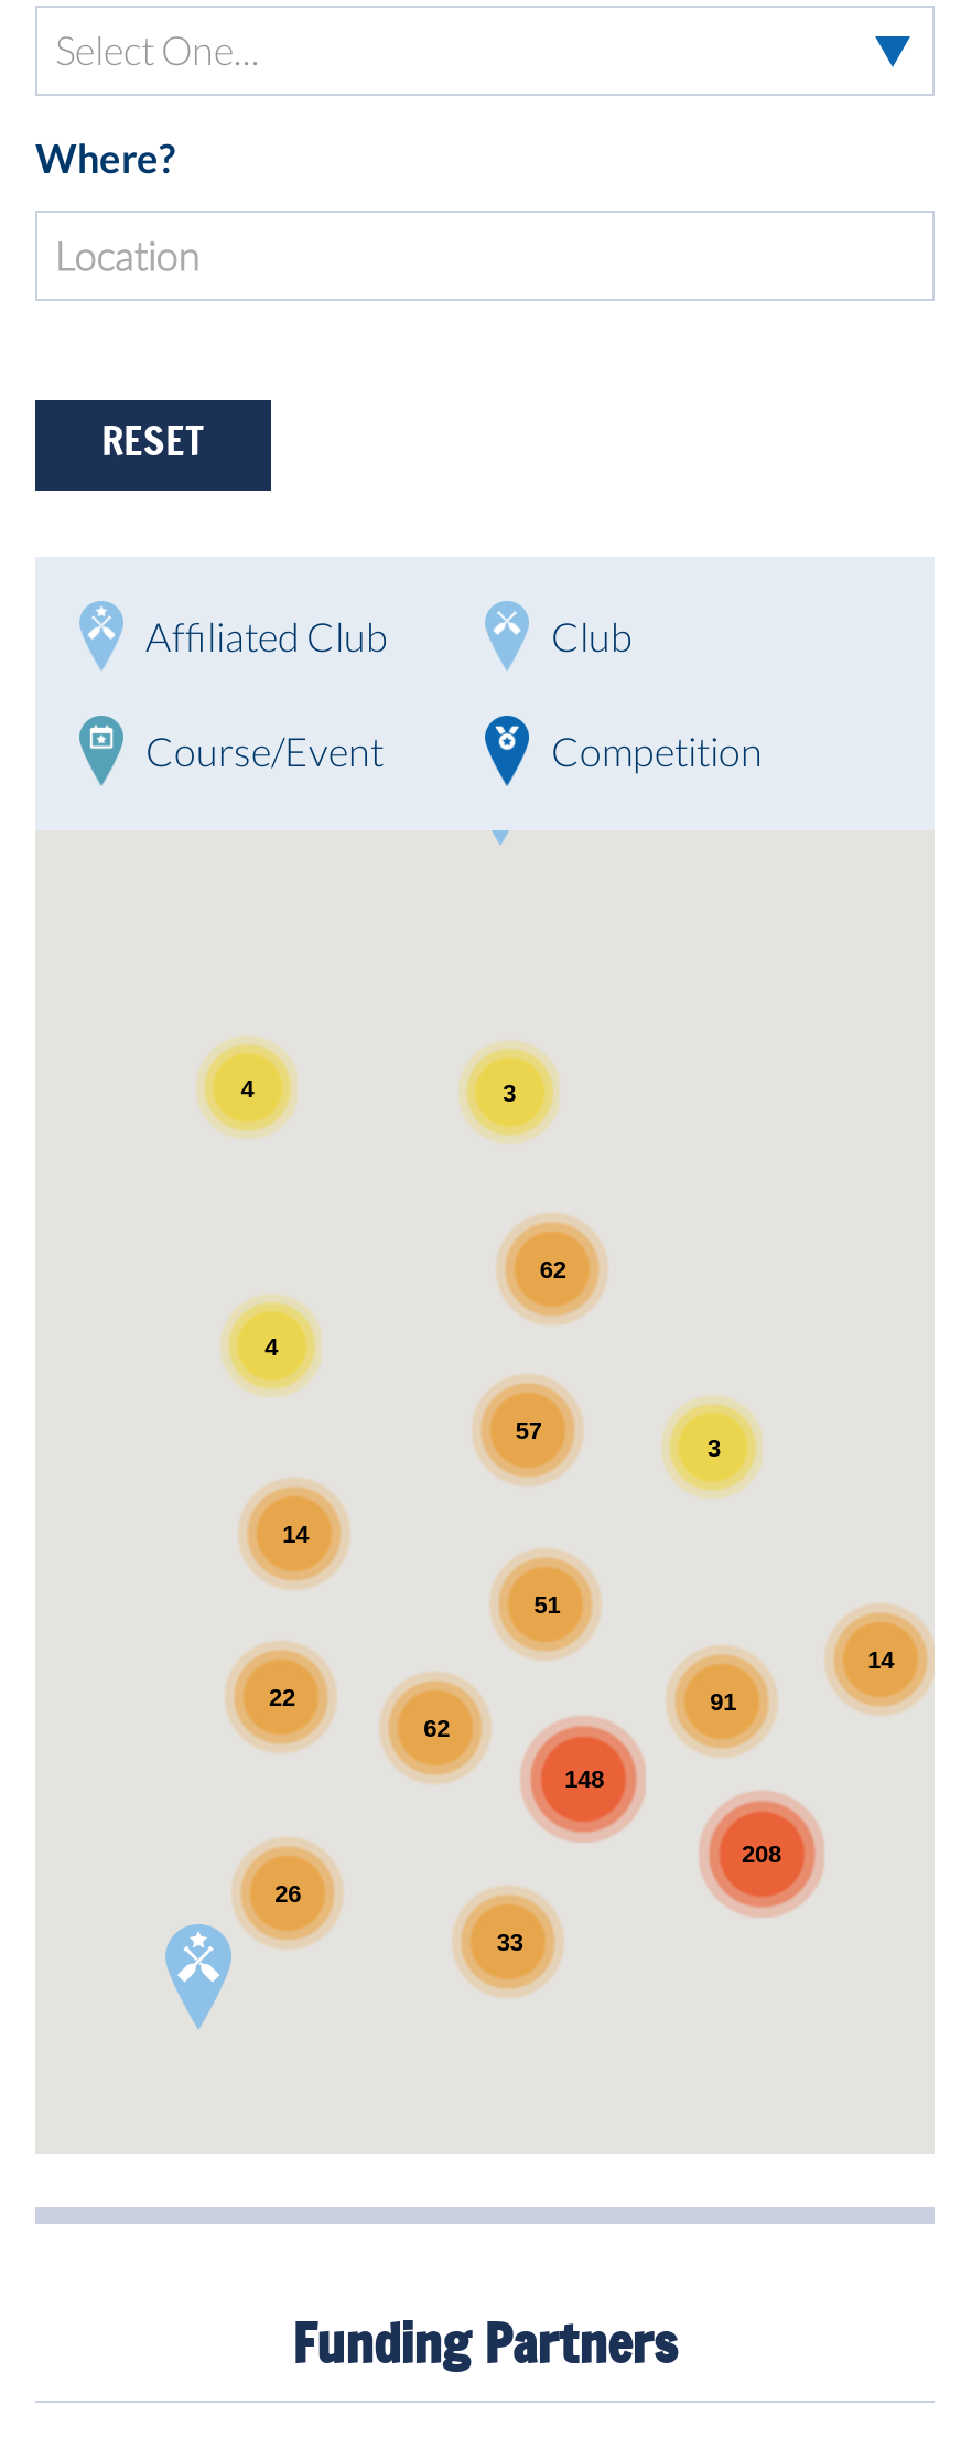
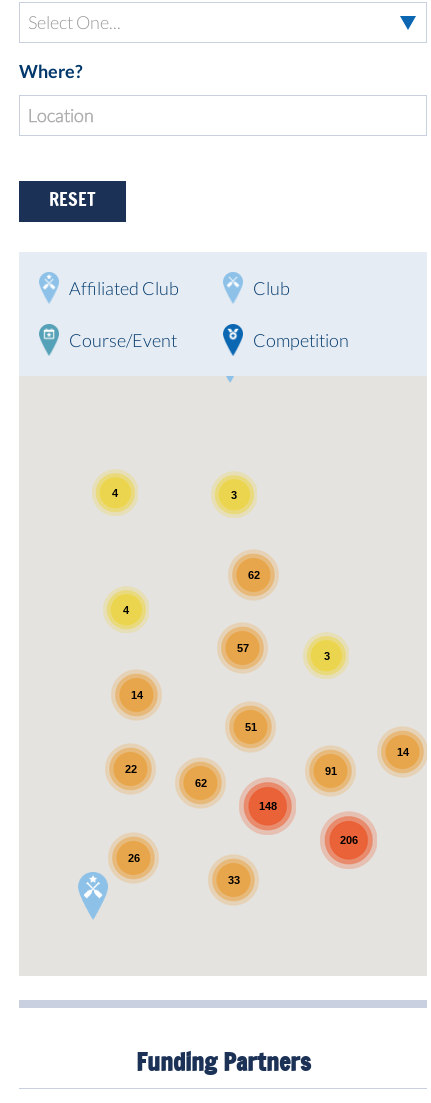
[742,1839,781,1866] 208 -> [339,833,357,845] 206

